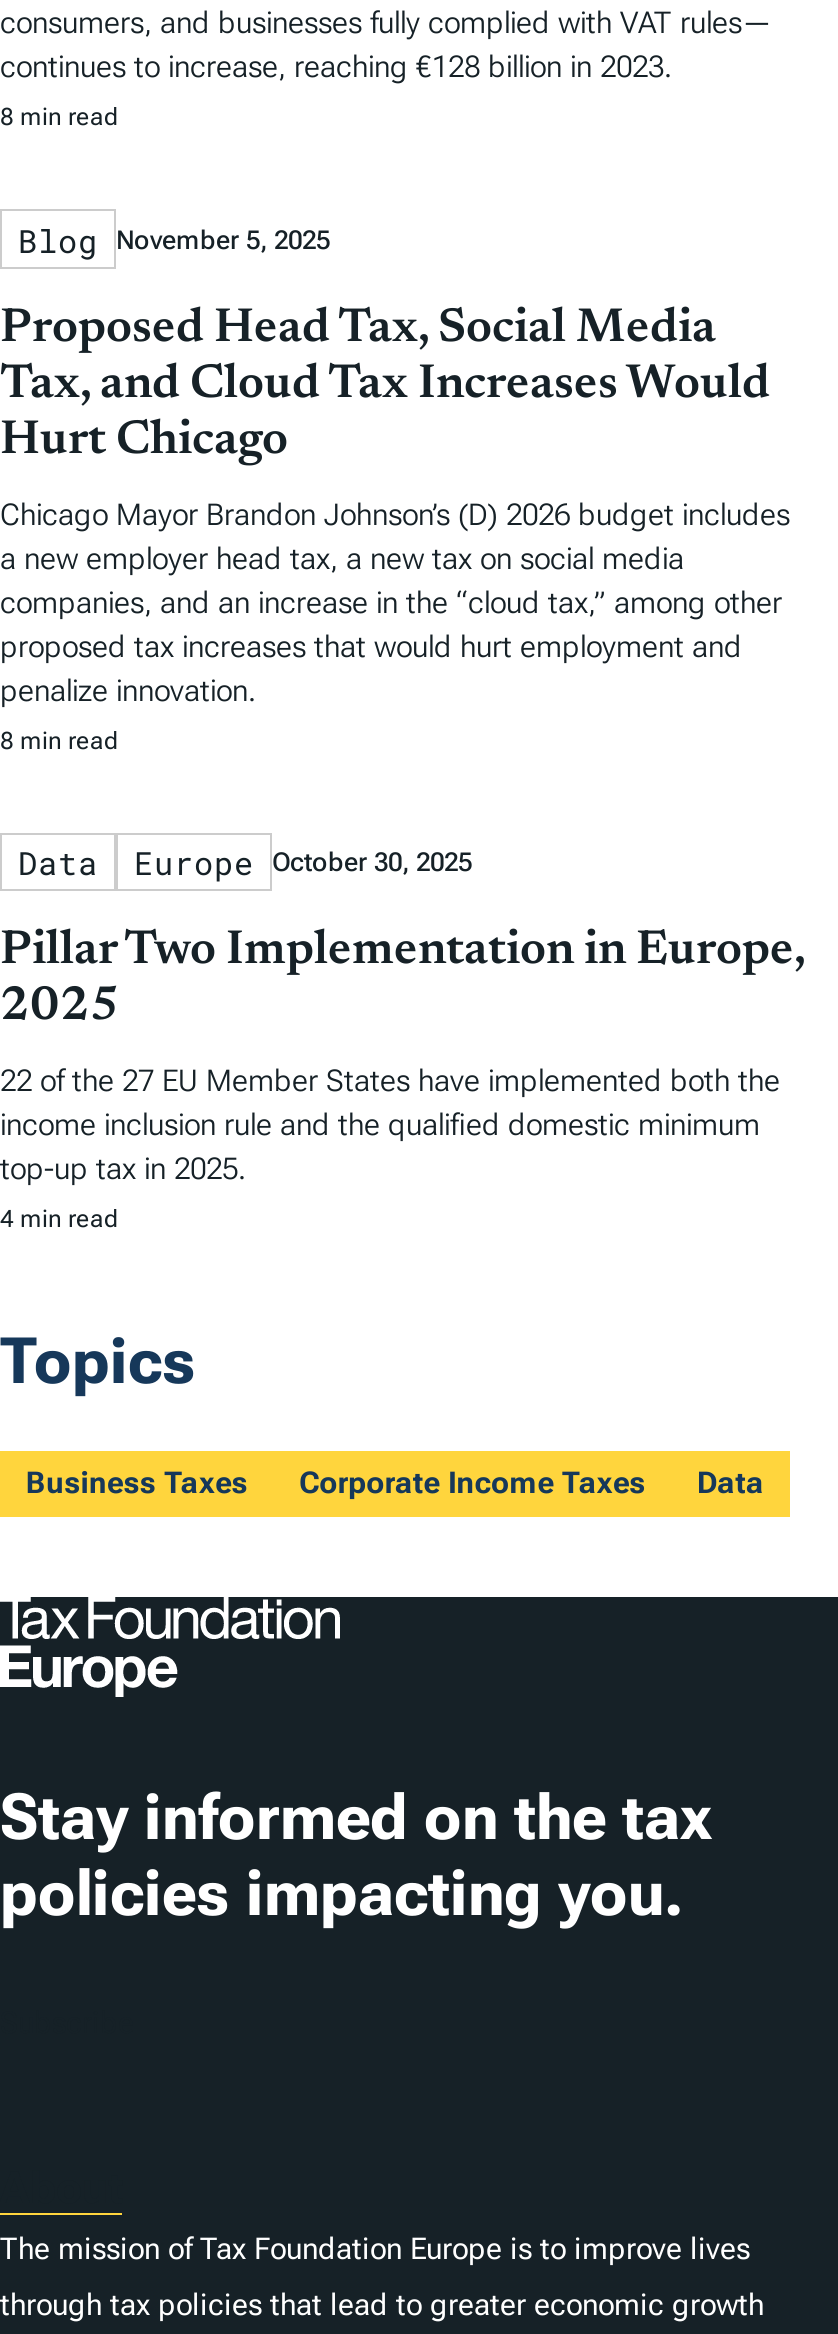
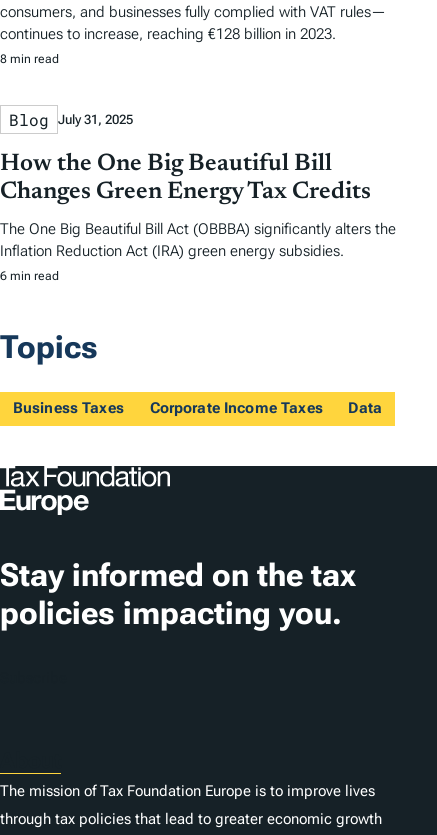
[0,218,804,1233] Blog November 5, 2025 | Proposed Head Tax, Social Media | Tax, and Cloud Tax Increases Would | Hurt Chicago | Chicago Mayor Brandon Johnson’s (D) 2026 budget includes | a new employer head tax, a new tax on social media | companies, and an increase in the “cloud tax,” among other | proposed tax increases that would hurt employment and | penalize innovation. | 8 min read | Data | Europe October 30, 2025 | Pillar Two Implementation in Europe, | 2025 | 22 of the 27 EU Member States have implemented both the | income inclusion rule and the qualified domestic minimum | top-up tax in 2025. | 4 min read -> [0,109,396,283] Blog July 31, 2025 | How the One Big Beautiful Bill | Changes Green Energy Tax Credits | The One Big Beautiful Bill Act (OBBBA) significantly alters the | Inflation Reduction Act (IRA) green energy subsidies. | 6 min read

